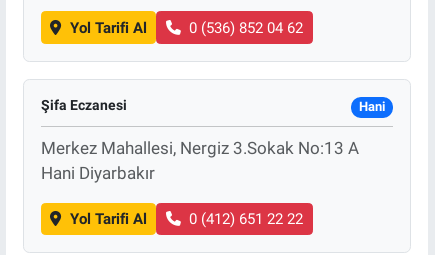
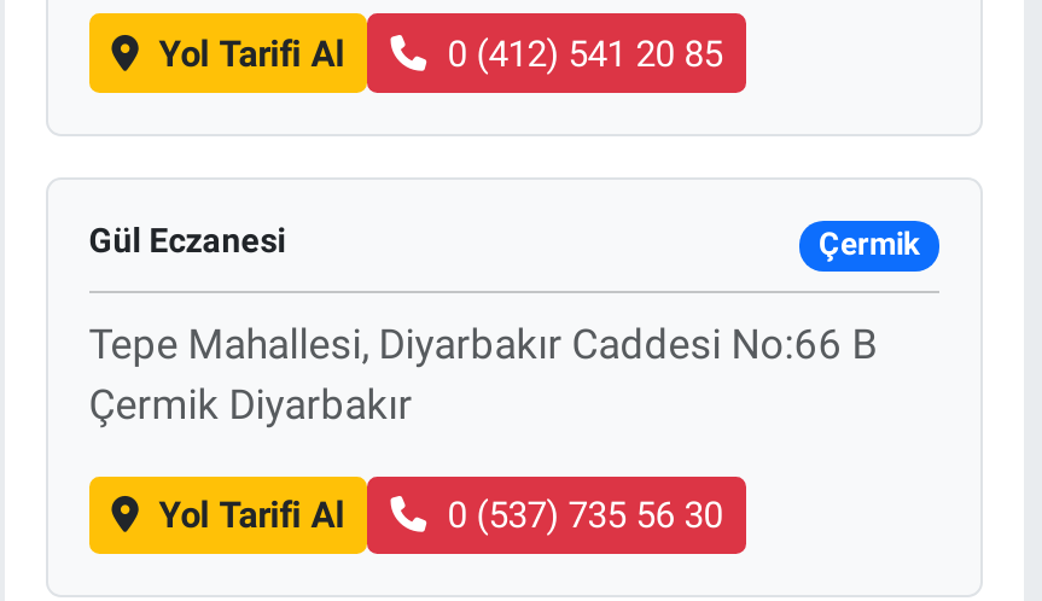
[189,18,303,36] 0 (536) 852 04 62 -> [447,31,723,75] 0 (412) 541 20 85
[41,97,385,114] Şifa Eczanesi | Hani -> [89,220,920,262] Gül Eczanesi | Çermik
[41,138,359,183] Merkez Mahallesi, Nergiz 3.Sokak No:13 A | Hani Diyarbakır -> [89,319,879,428] Tepe Mahallesi, Diyarbakır Caddesi No:66 B | Çermik Diyarbakır
[189,210,303,228] 0 (412) 651 22 22 -> [447,493,723,537] 0 (537) 735 56 30

